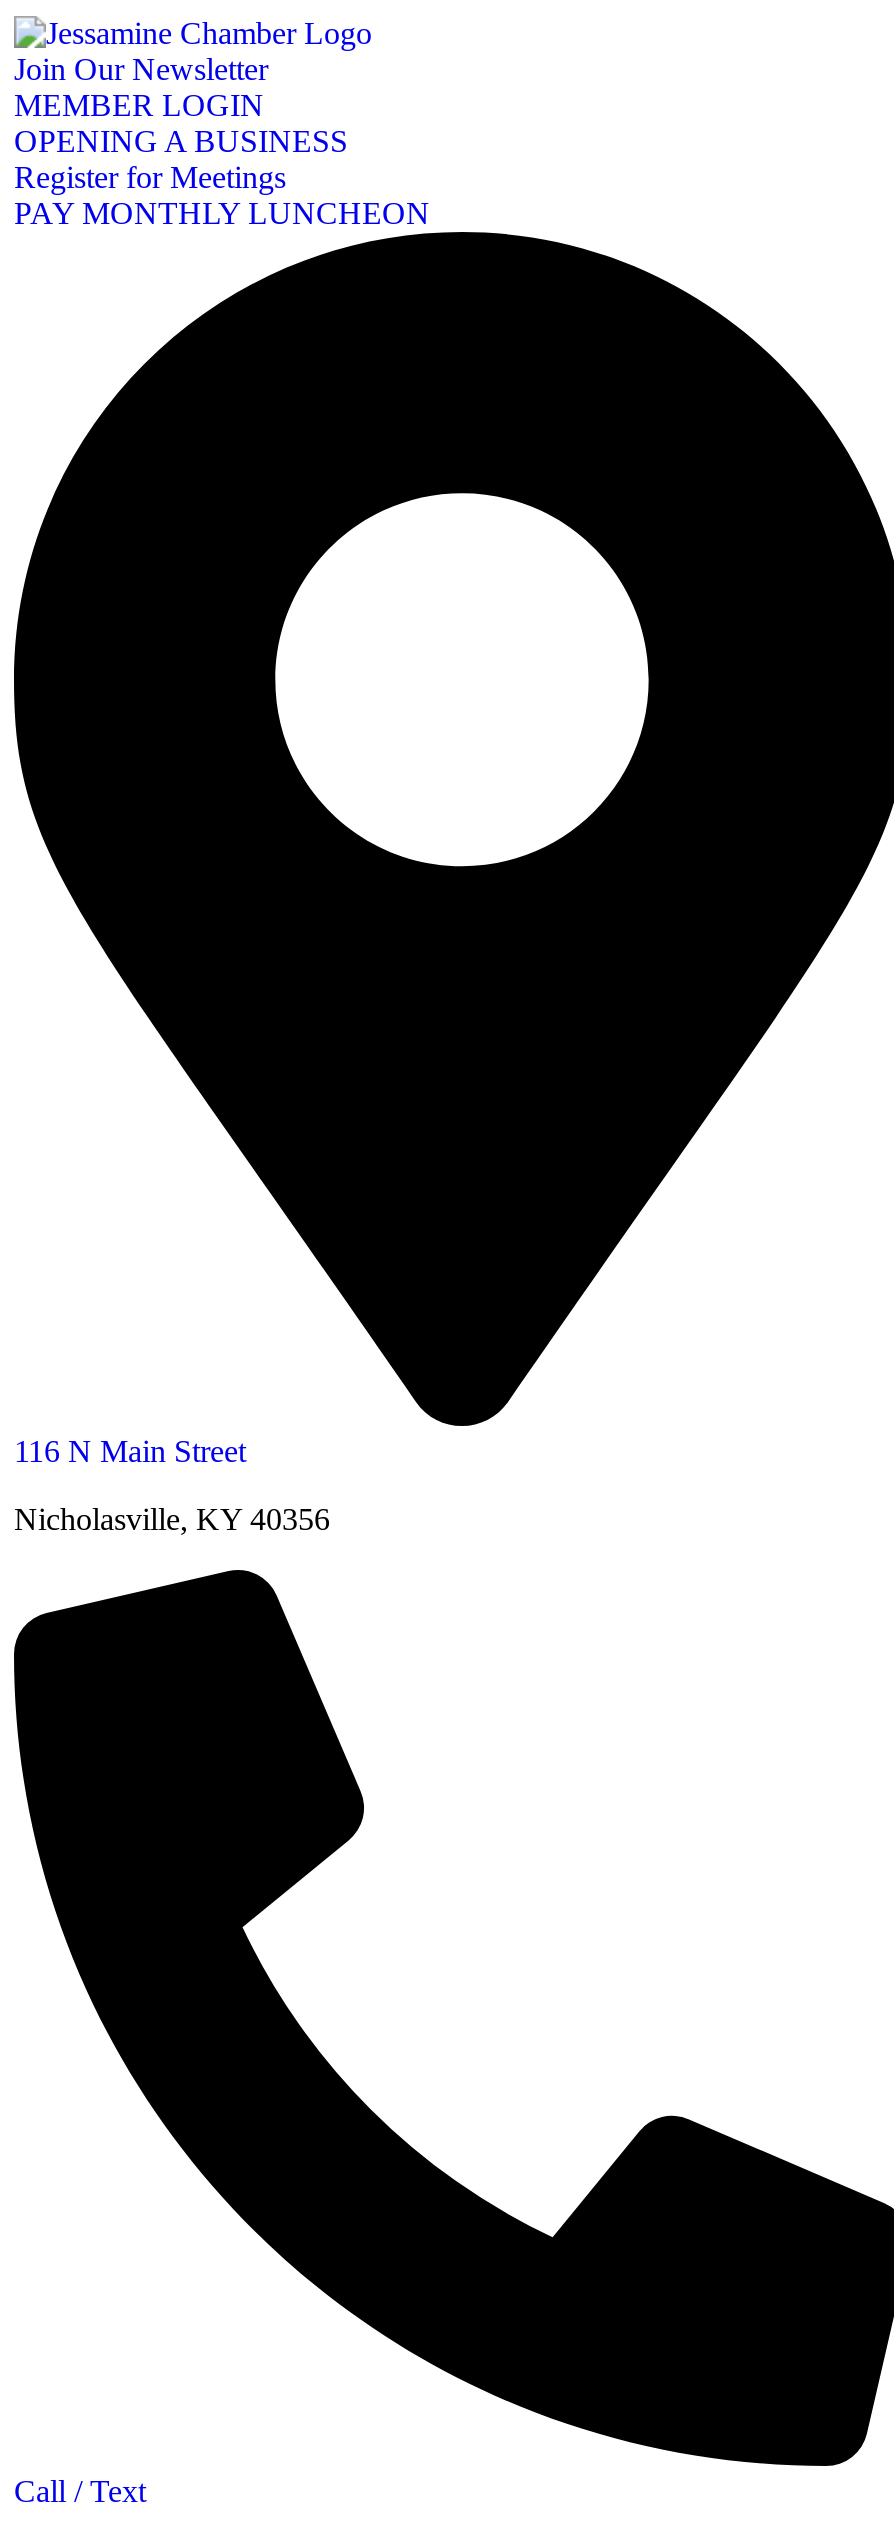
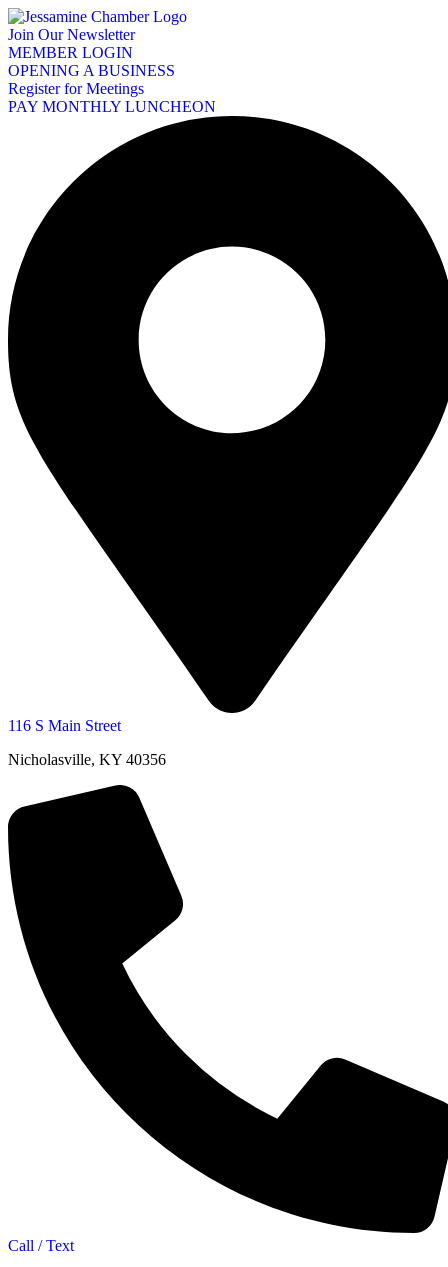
[14,1435,246,1469] 116 N Main Street -> [8,717,121,734] 116 S Main Street

